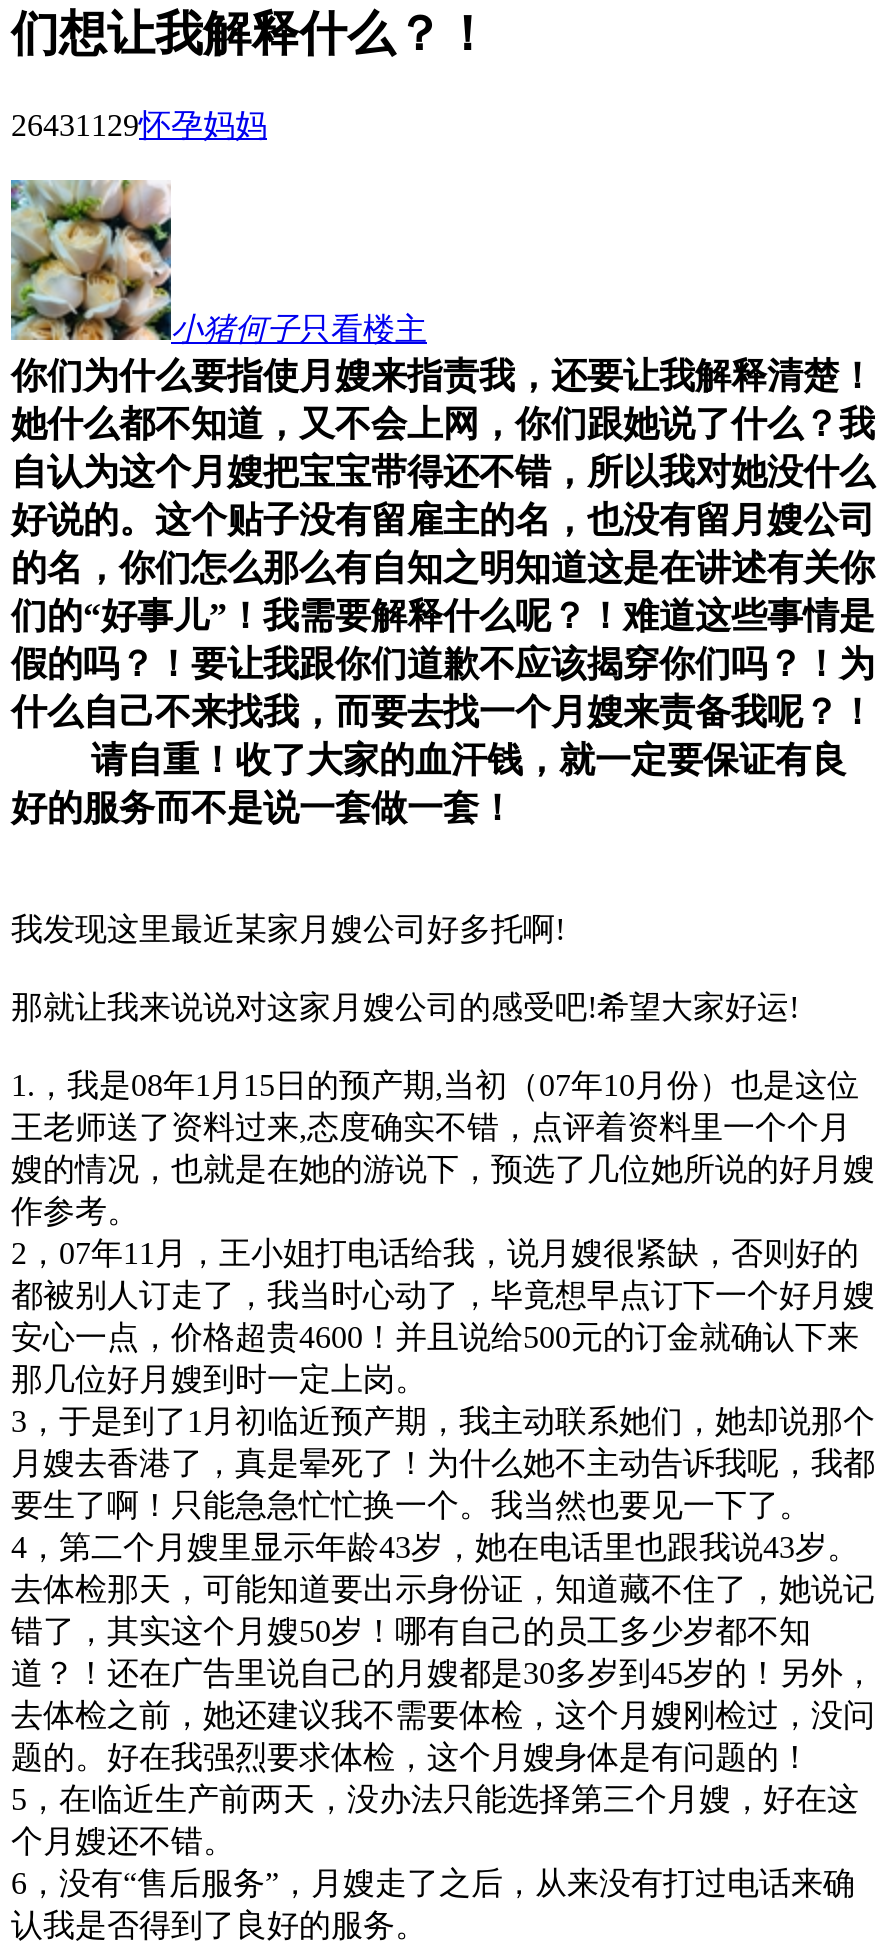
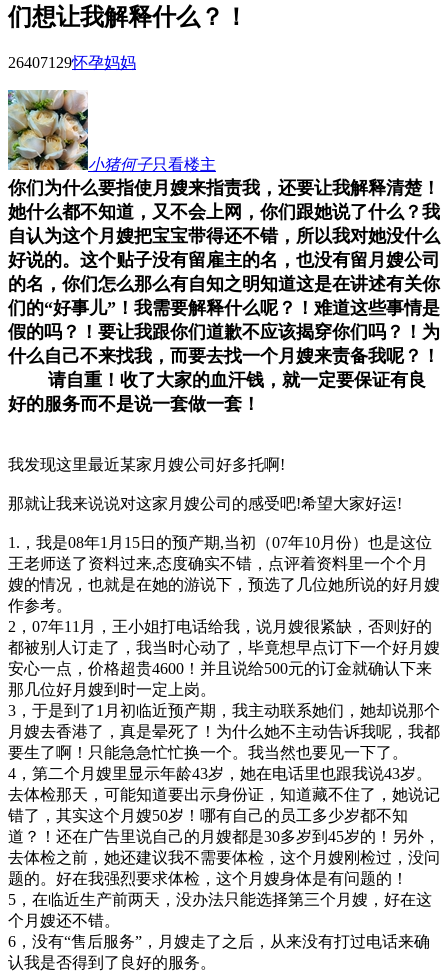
[11,108,267,142] 26431 129怀孕妈妈 -> [8,54,136,71] 26407 129怀孕妈妈

